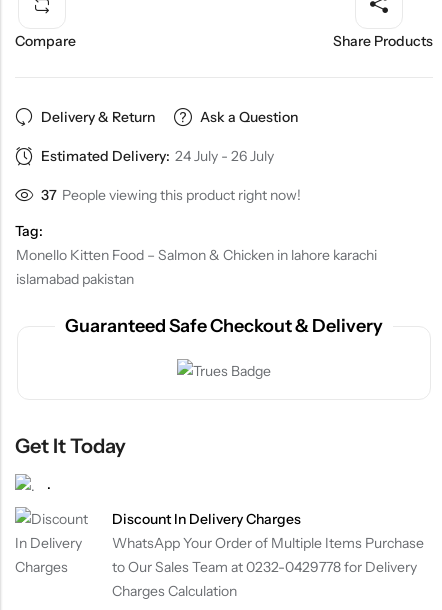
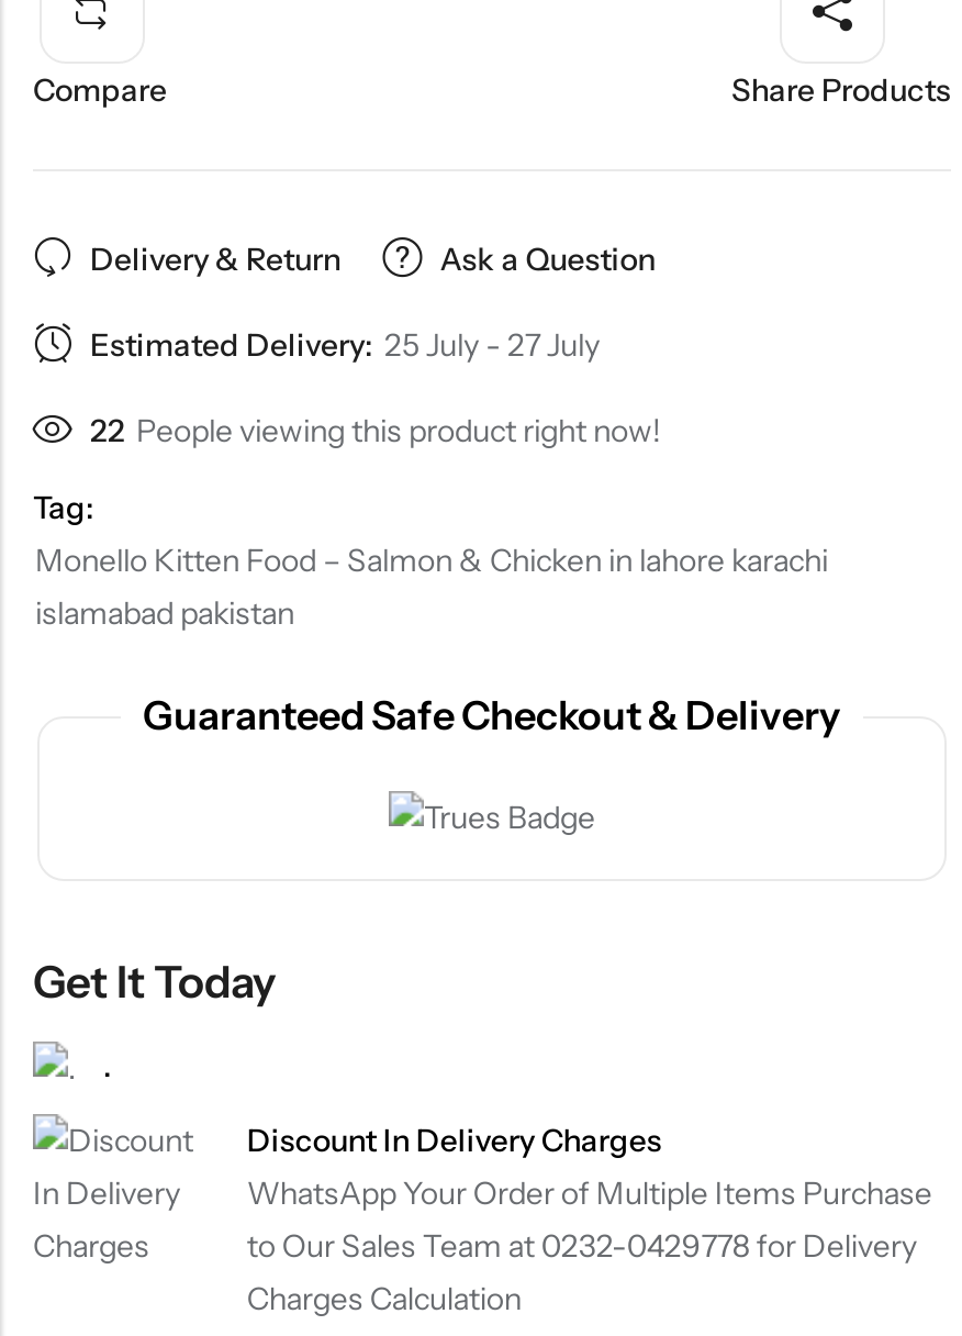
[41,147,274,165] Estimated Delivery: 24 July - 26 July -> [90,324,600,363] Estimated Delivery: 25 July - 27 July
[41,186,301,204] 37 People viewing this product right now! -> [90,410,661,449] 22 People viewing this product right now!

